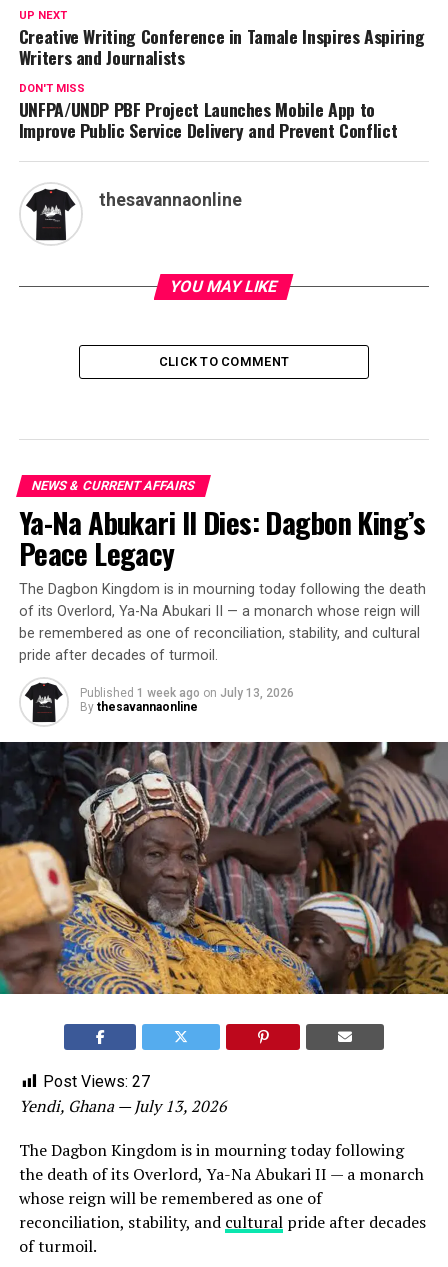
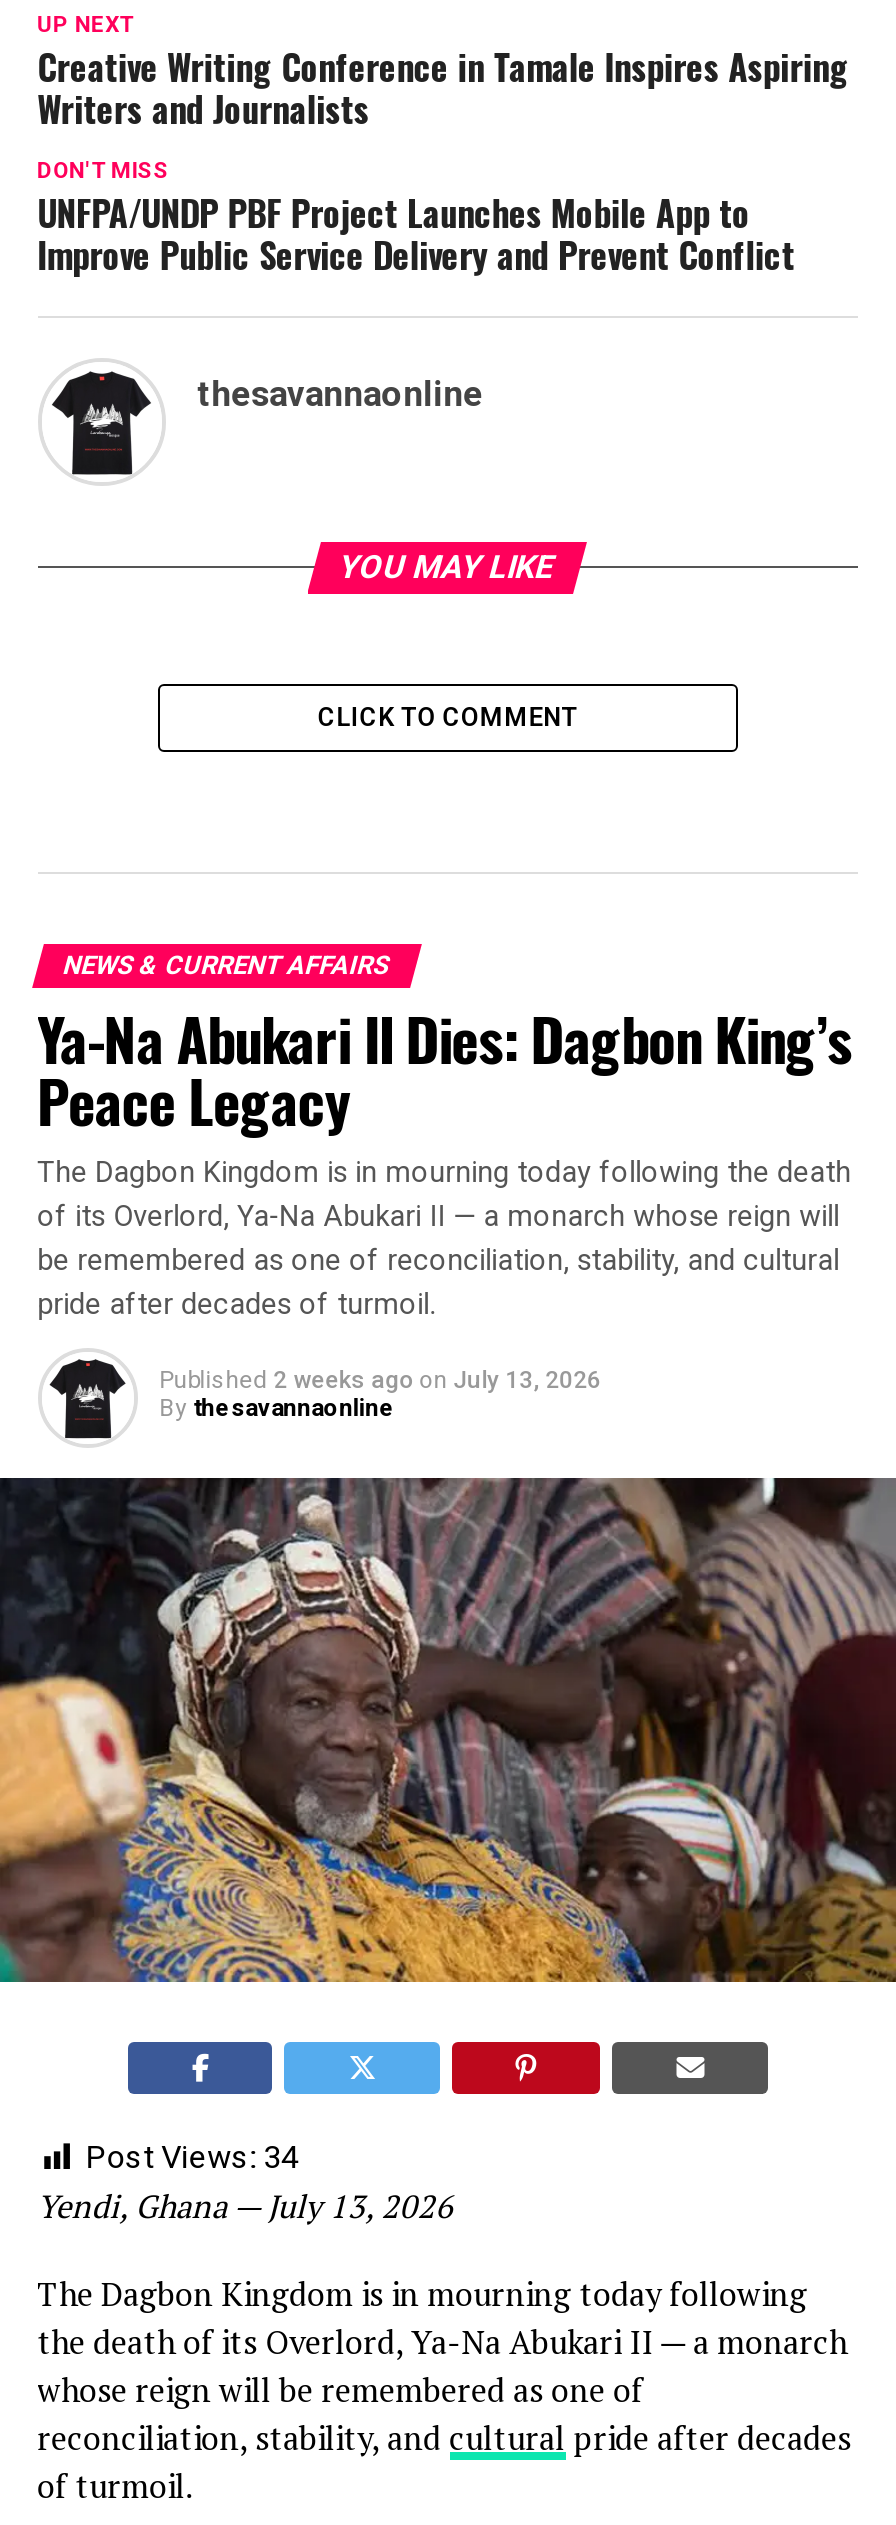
[80,686,294,700] Published 1 week ago on July 13, 2026 -> [159,1366,601,1394] Published 2 weeks ago on July 13, 2026
[43,1072,150,1091] Post Views: 27 -> [85,2138,299,2176] Post Views: 34

